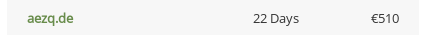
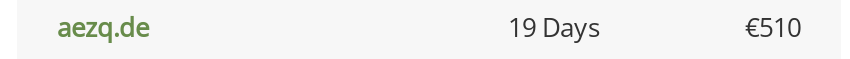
[252,9,298,27] 22 Days -> [508,9,600,45] 19 Days

